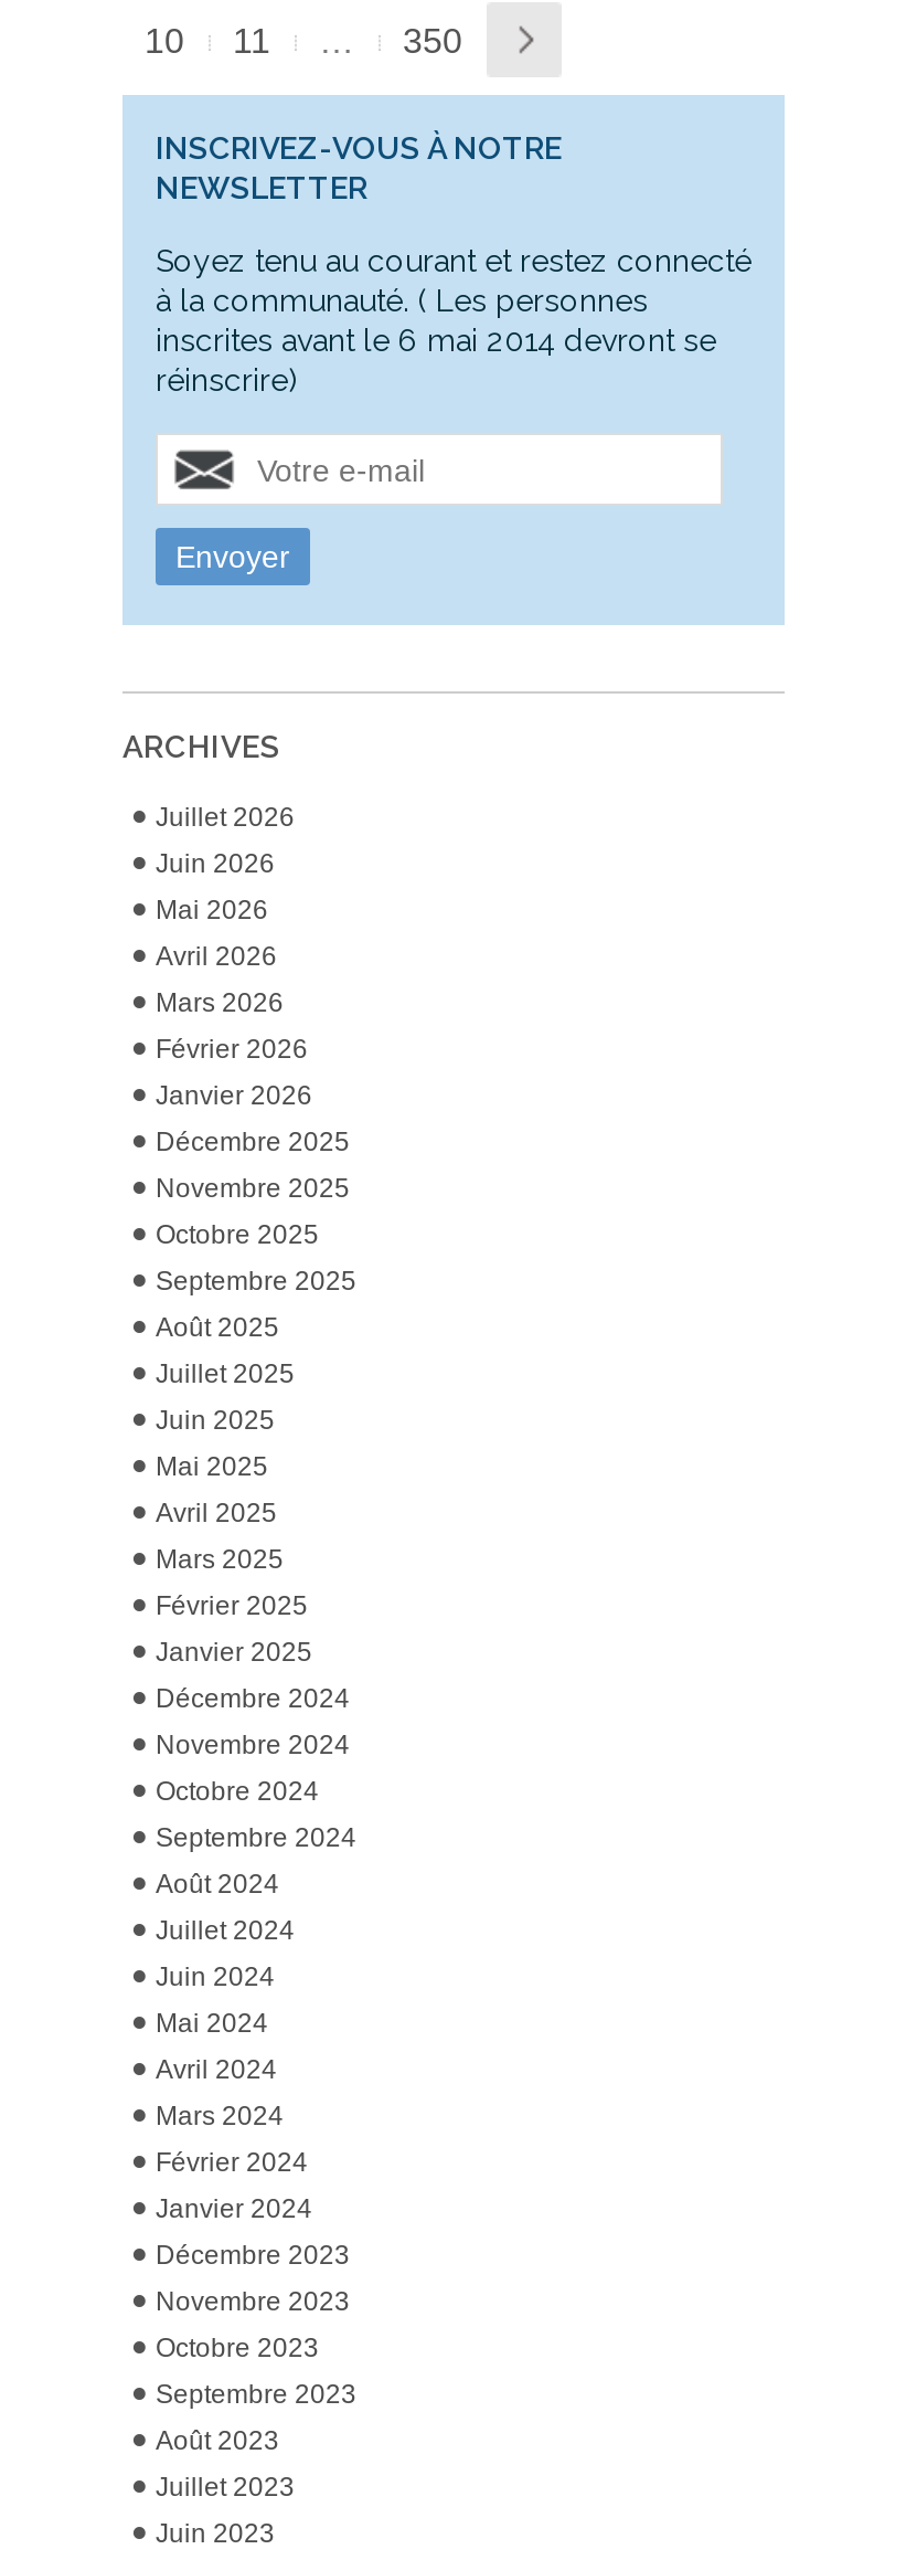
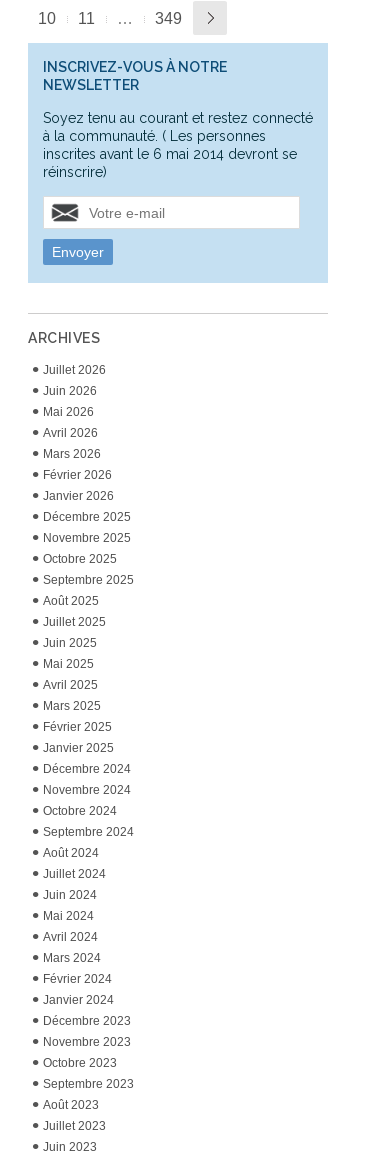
[403,23,462,61] 350 -> [155,10,182,27] 349

